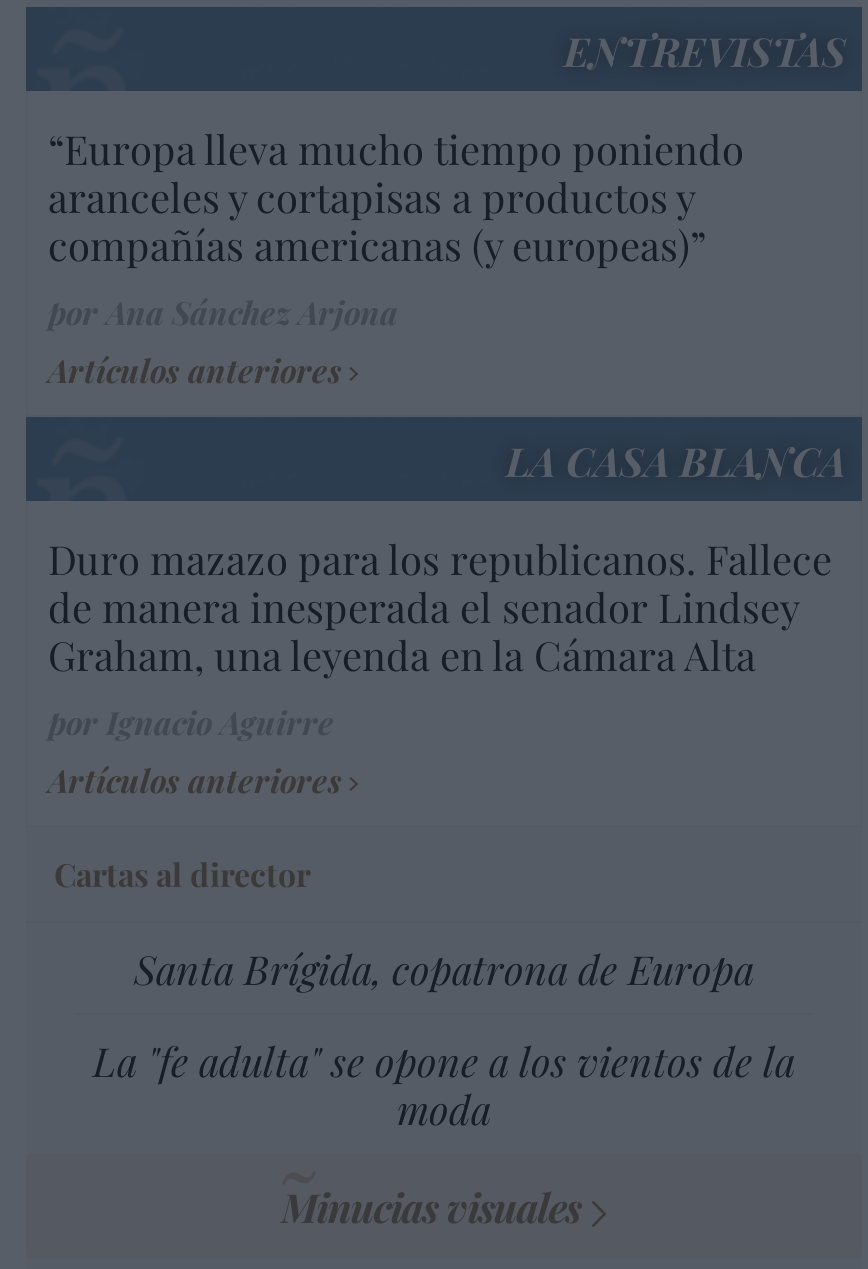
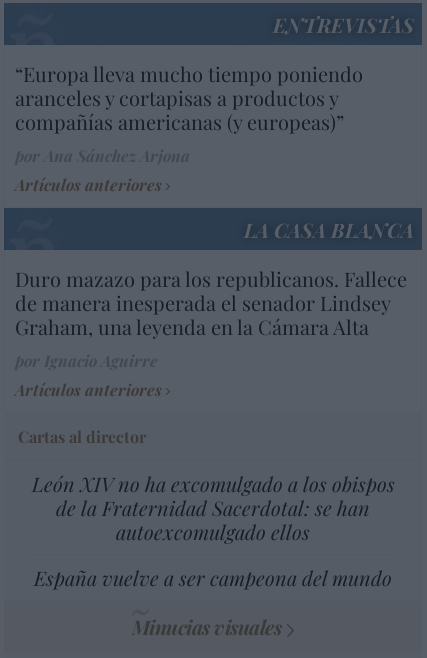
[134,942,754,996] Santa Brígida, copatrona de Europa -> [31,470,394,545] León XIV no ha excomulgado a los obispos | de la Fraternidad Sacerdotal: se han | autoexcomulgado ellos
[93,1034,795,1136] La "fe adulta" se opone a los vientos de la | moda -> [34,564,392,591] España vuelve a ser campeona del mundo

